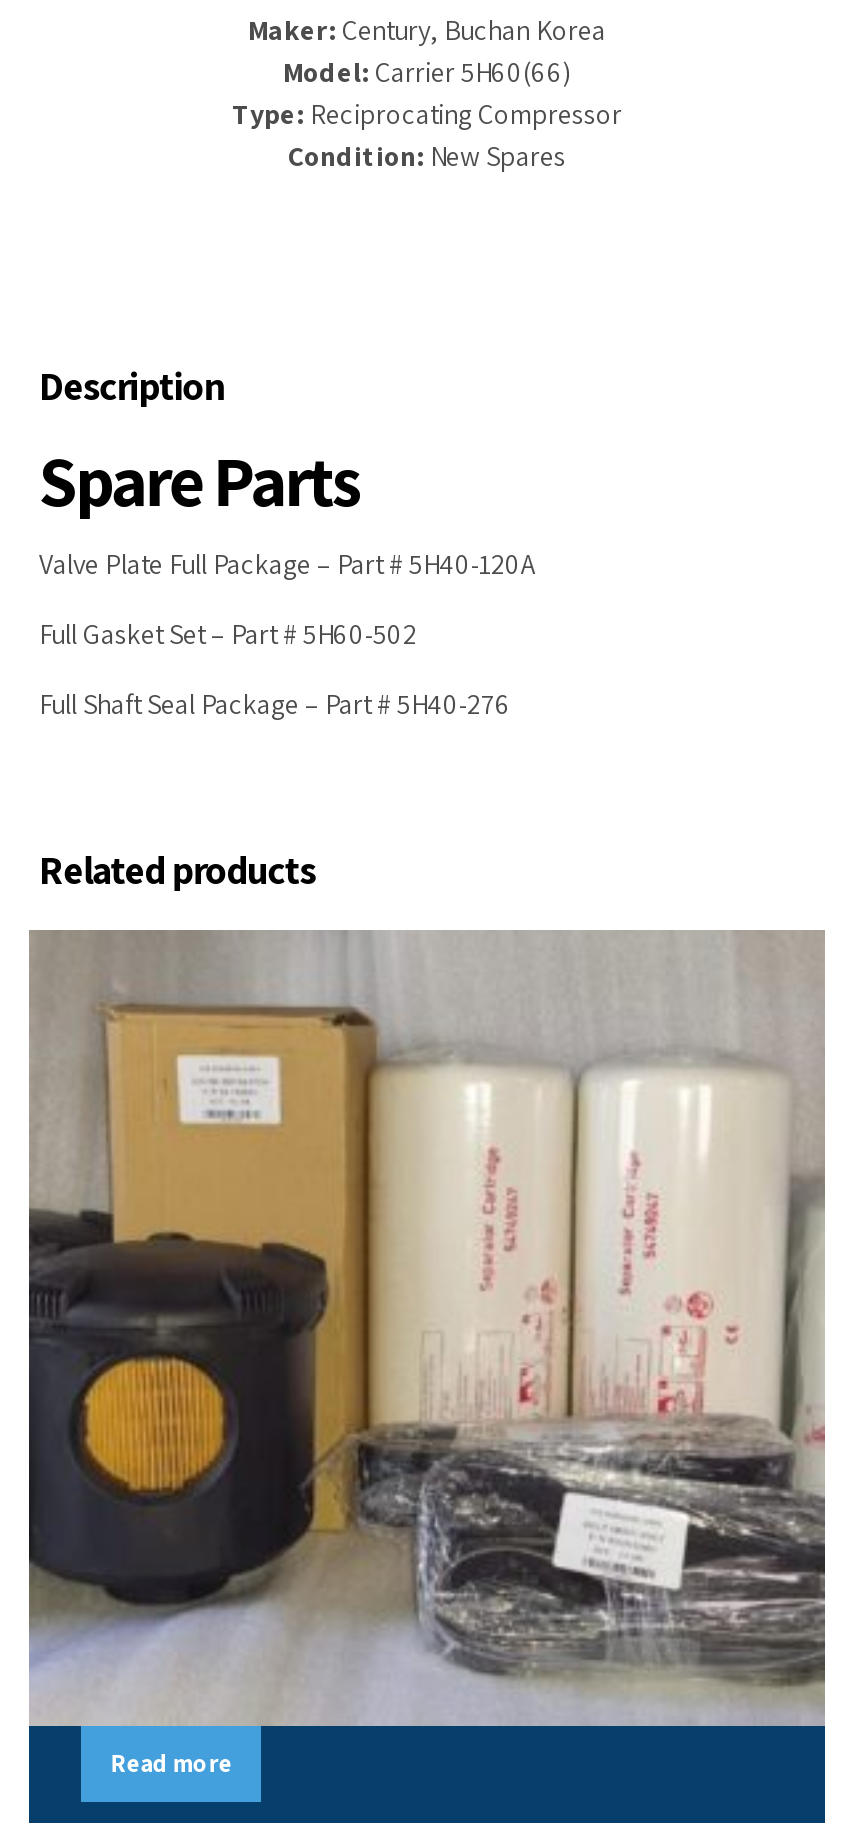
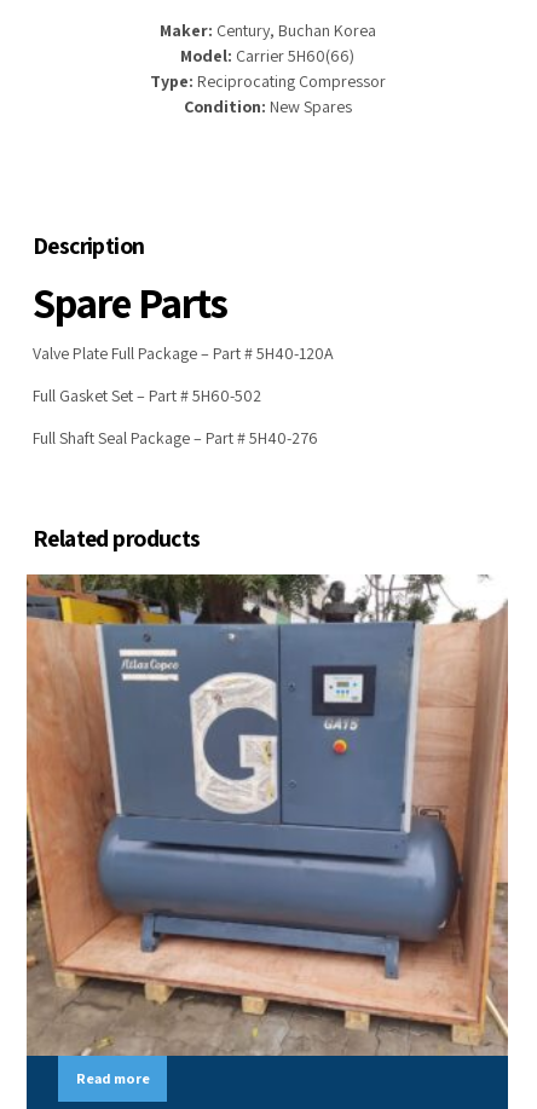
[27,928,827,1726] [image] -> [25,574,508,1056] [image]

